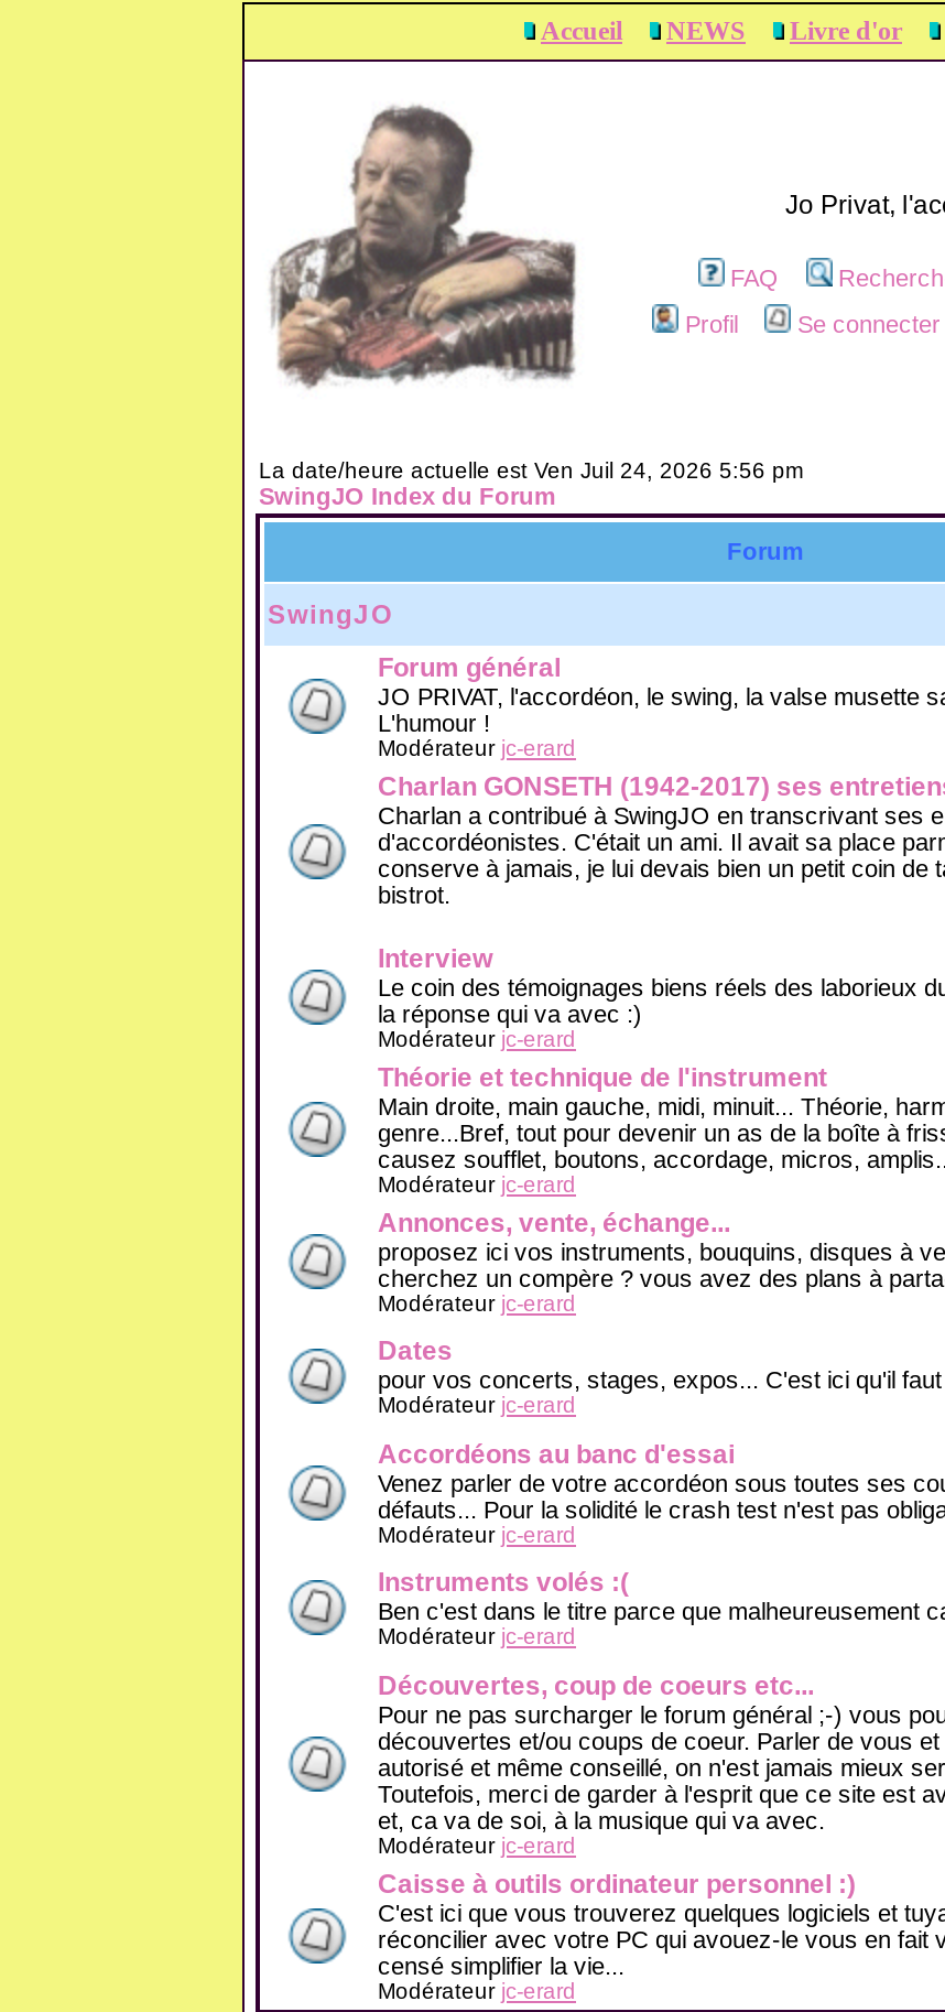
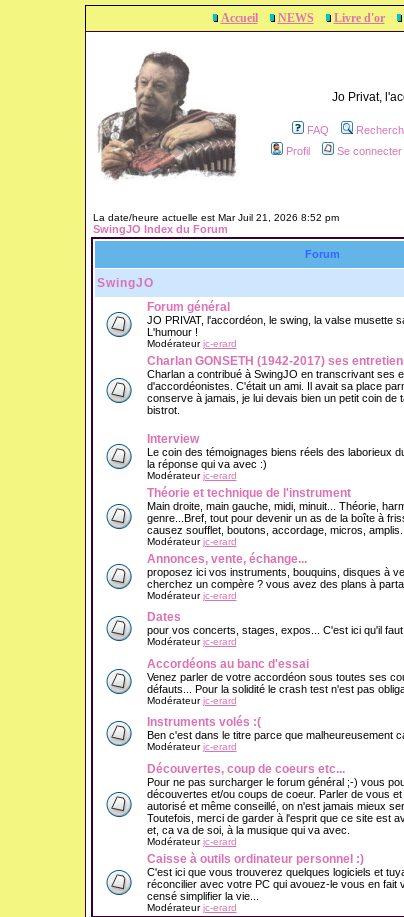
[259,458,803,483] La date/heure actuelle est Ven Juil 24, 2026 5:56 pm -> [92,212,338,223] La date/heure actuelle est Mar Juil 21, 2026 8:52 pm

